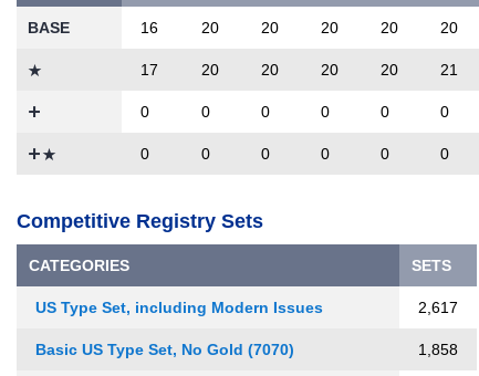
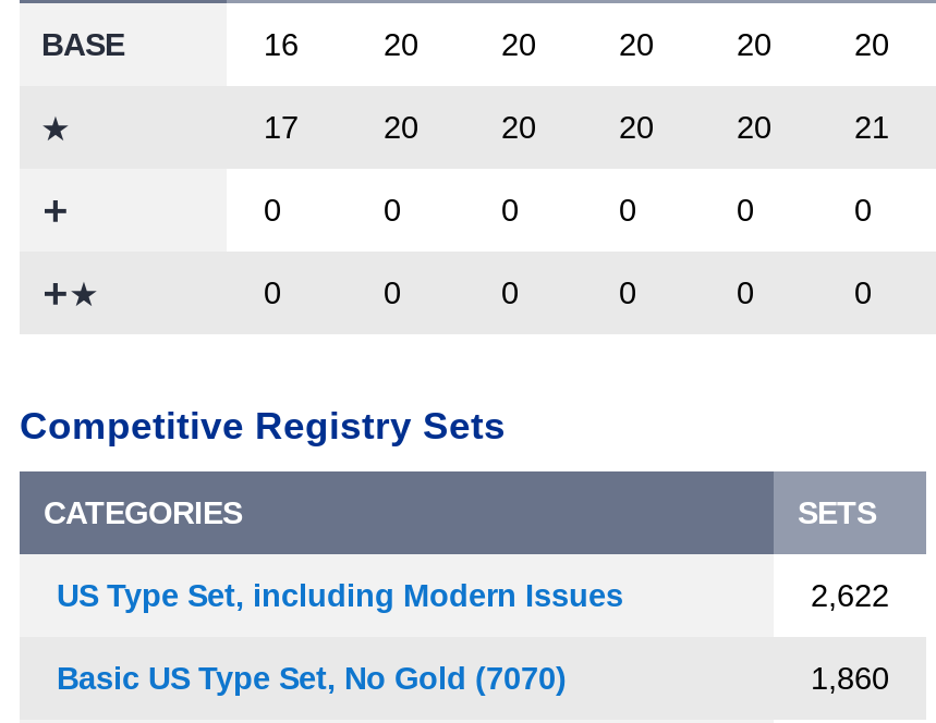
[418,298,458,316] 2,617 -> [811,578,889,613] 2,622
[418,341,458,358] 1,858 -> [811,661,889,696] 1,860

